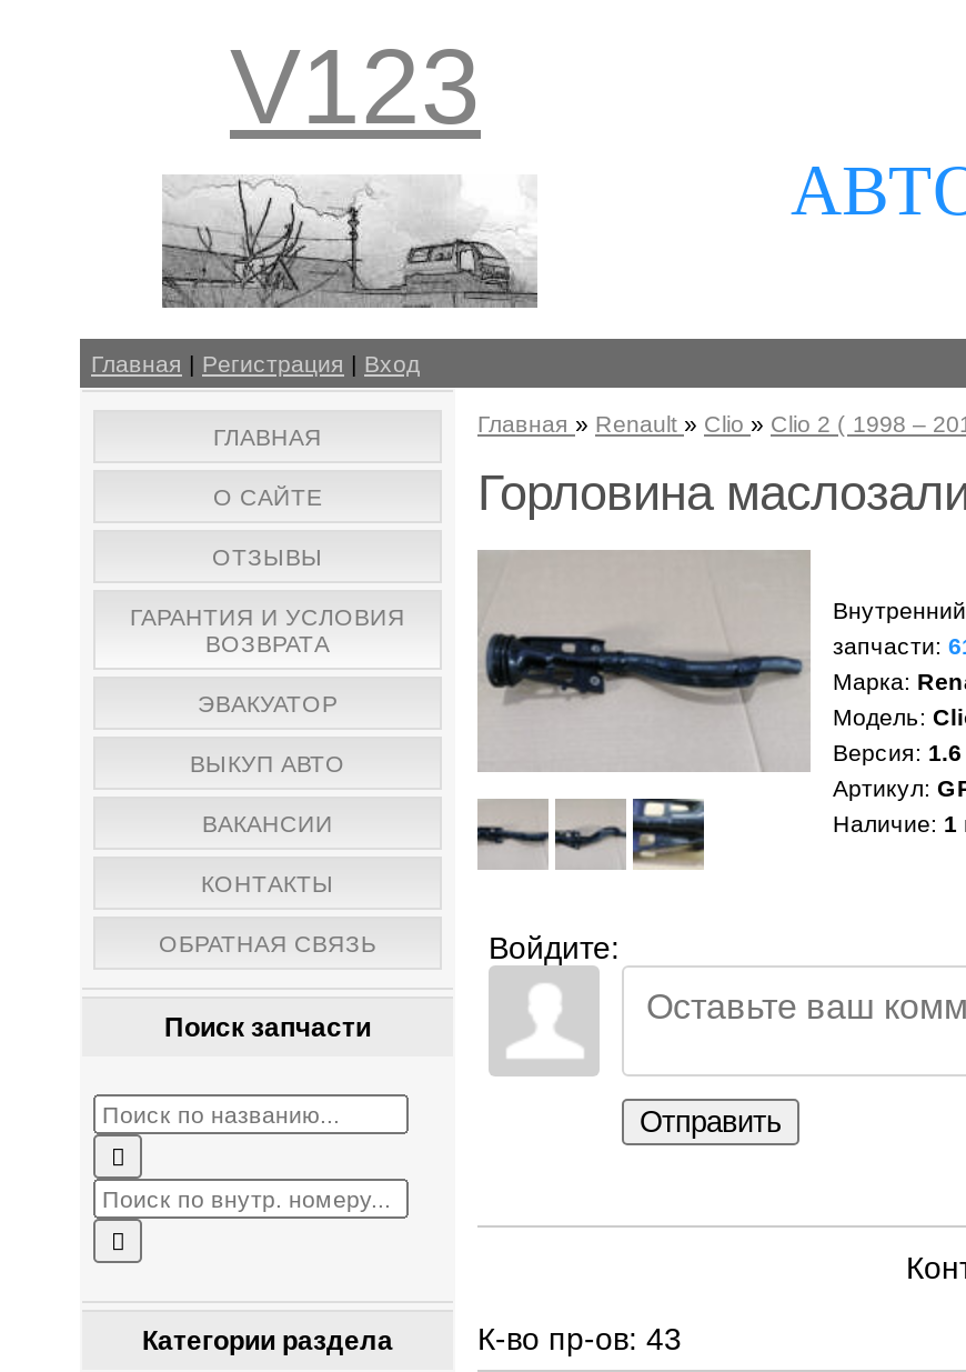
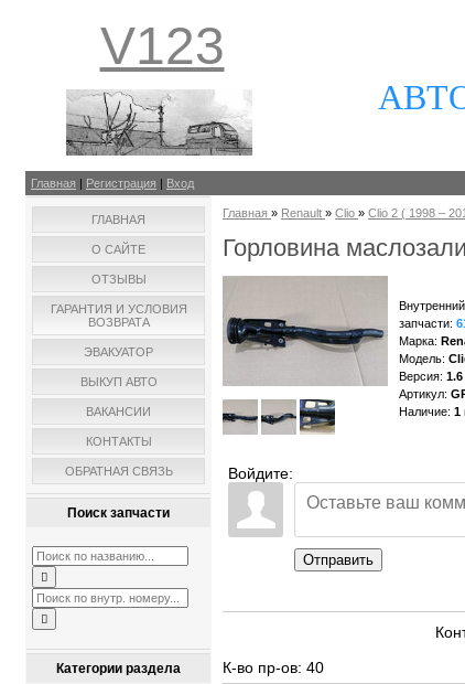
[477,1322,682,1357] К-во пр-ов: 43 -> [223,659,324,677] К-во пр-ов: 40

